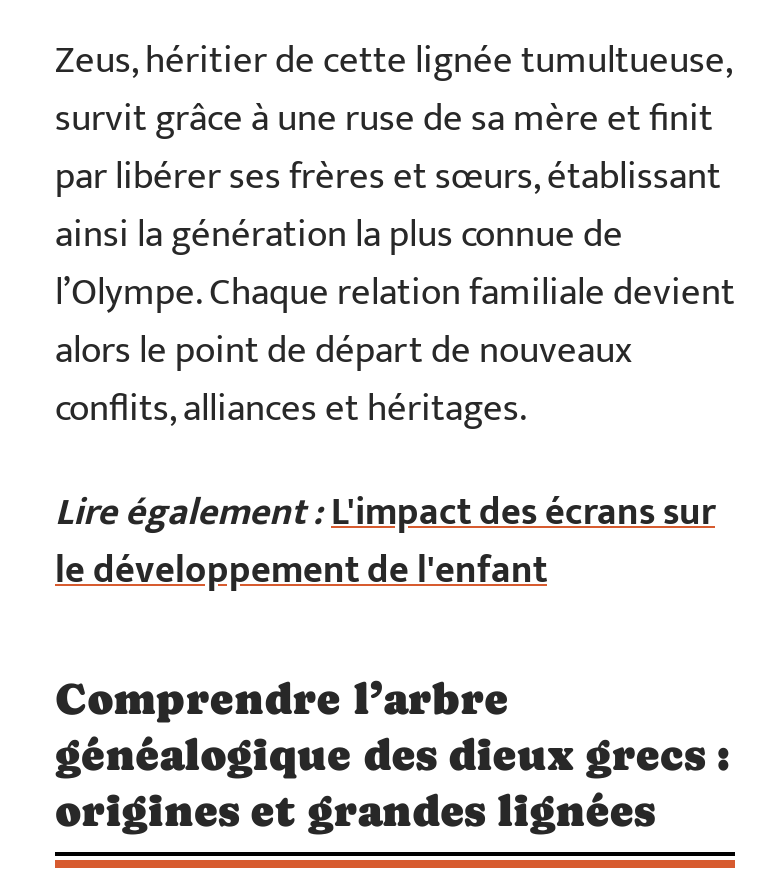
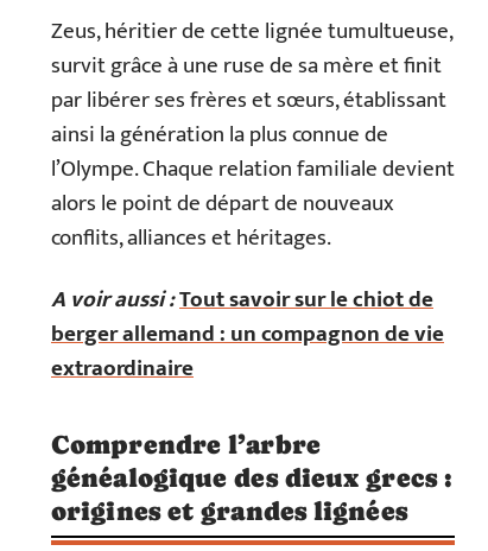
[55,481,715,601] Lire également : L'impact des écrans sur | le développement de l'enfant -> [51,281,444,387] A voir aussi : Tout savoir sur le chiot de | berger allemand : un compagnon de vie | extraordinaire

